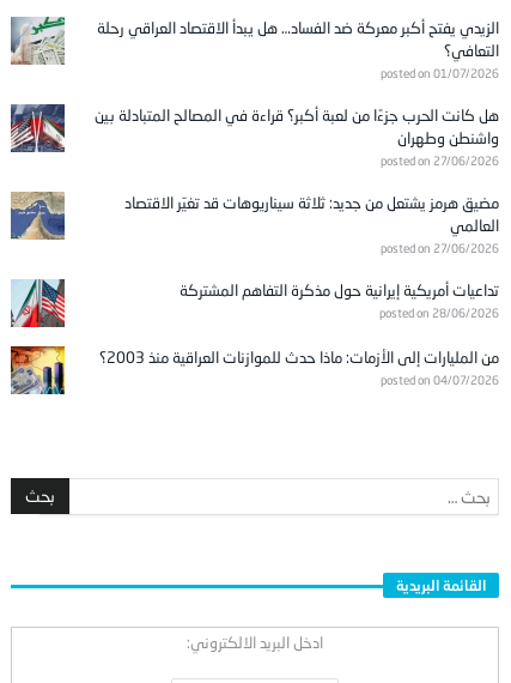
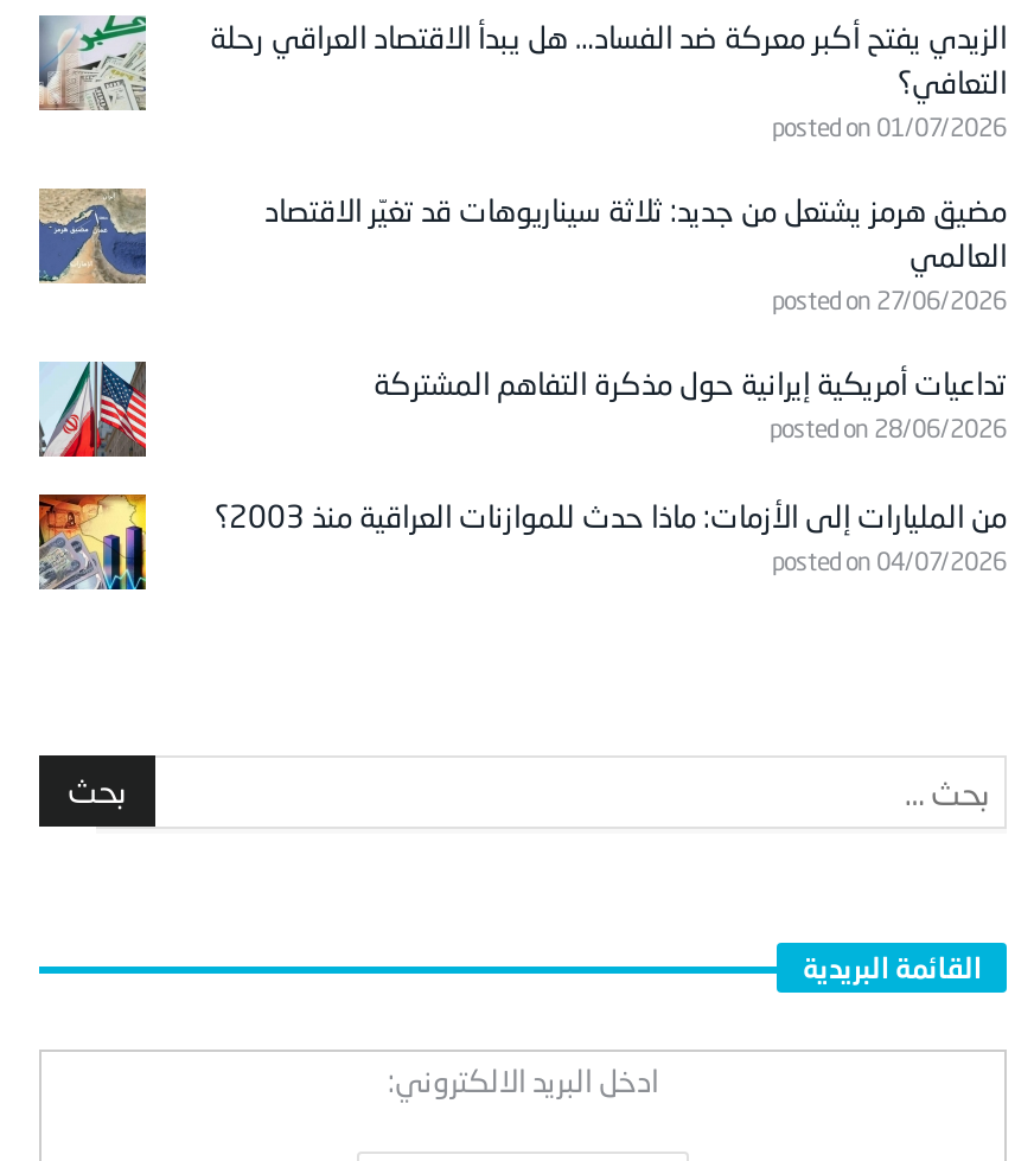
[11,103,499,168] [image] | هل كانت الحرب جزءًا من لعبة أكبر؟ قراءة في المصالح المتبادلة بين | واشنطن وطهران | posted on 27/06/2026 -> none

